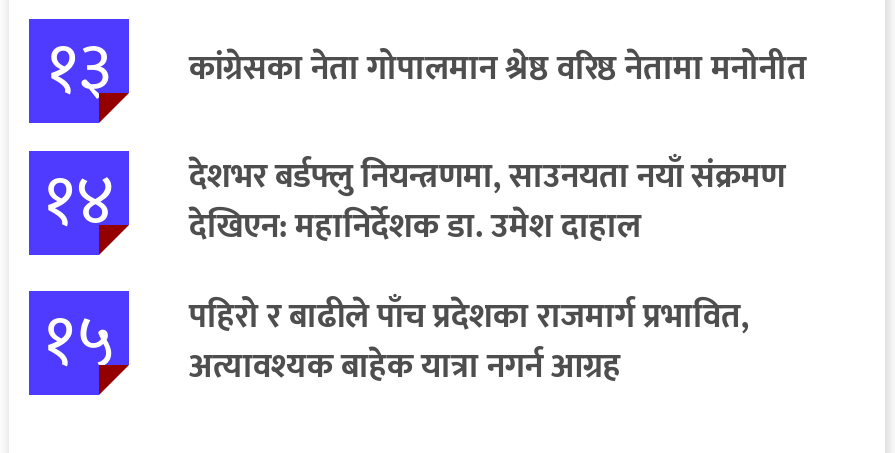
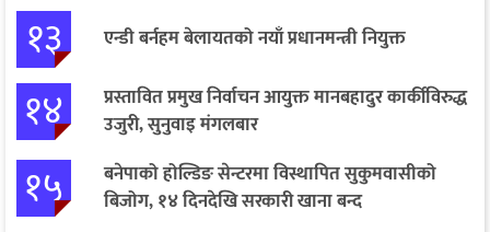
[189,41,807,97] कांग्रेसका नेता गोपालमान श्रेष्ठ वरिष्ठ नेतामा मनोनीत -> [104,23,406,54] एन्डी बर्नहम बेलायतको नयाँ प्रधानमन्त्री नियुक्त
[189,148,785,254] देशभर बर्डफ्लु नियन्त्रणमा, साउनयता नयाँ संक्रमण | देखिएन: महानिर्देशक डा. उमेश दाहाल -> [104,82,467,140] प्रस्तावित प्रमुख निर्वाचन आयुक्त मानबहादुर कार्कीविरुद्ध | उजुरी, सुनुवाइ मंगलबार
[189,288,749,394] पहिरो र बाढीले पाँच प्रदेशका राजमार्ग प्रभावित, | अत्यावश्यक बाहेक यात्रा नगर्न आग्रह -> [104,158,436,216] बनेपाको होल्डिङ सेन्टरमा विस्थापित सुकुमवासीको | बिजोग, १४ दिनदेखि सरकारी खाना बन्द

